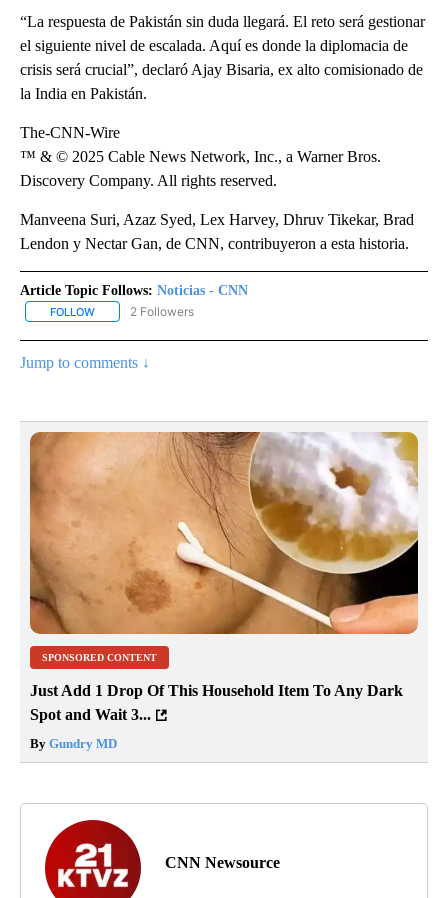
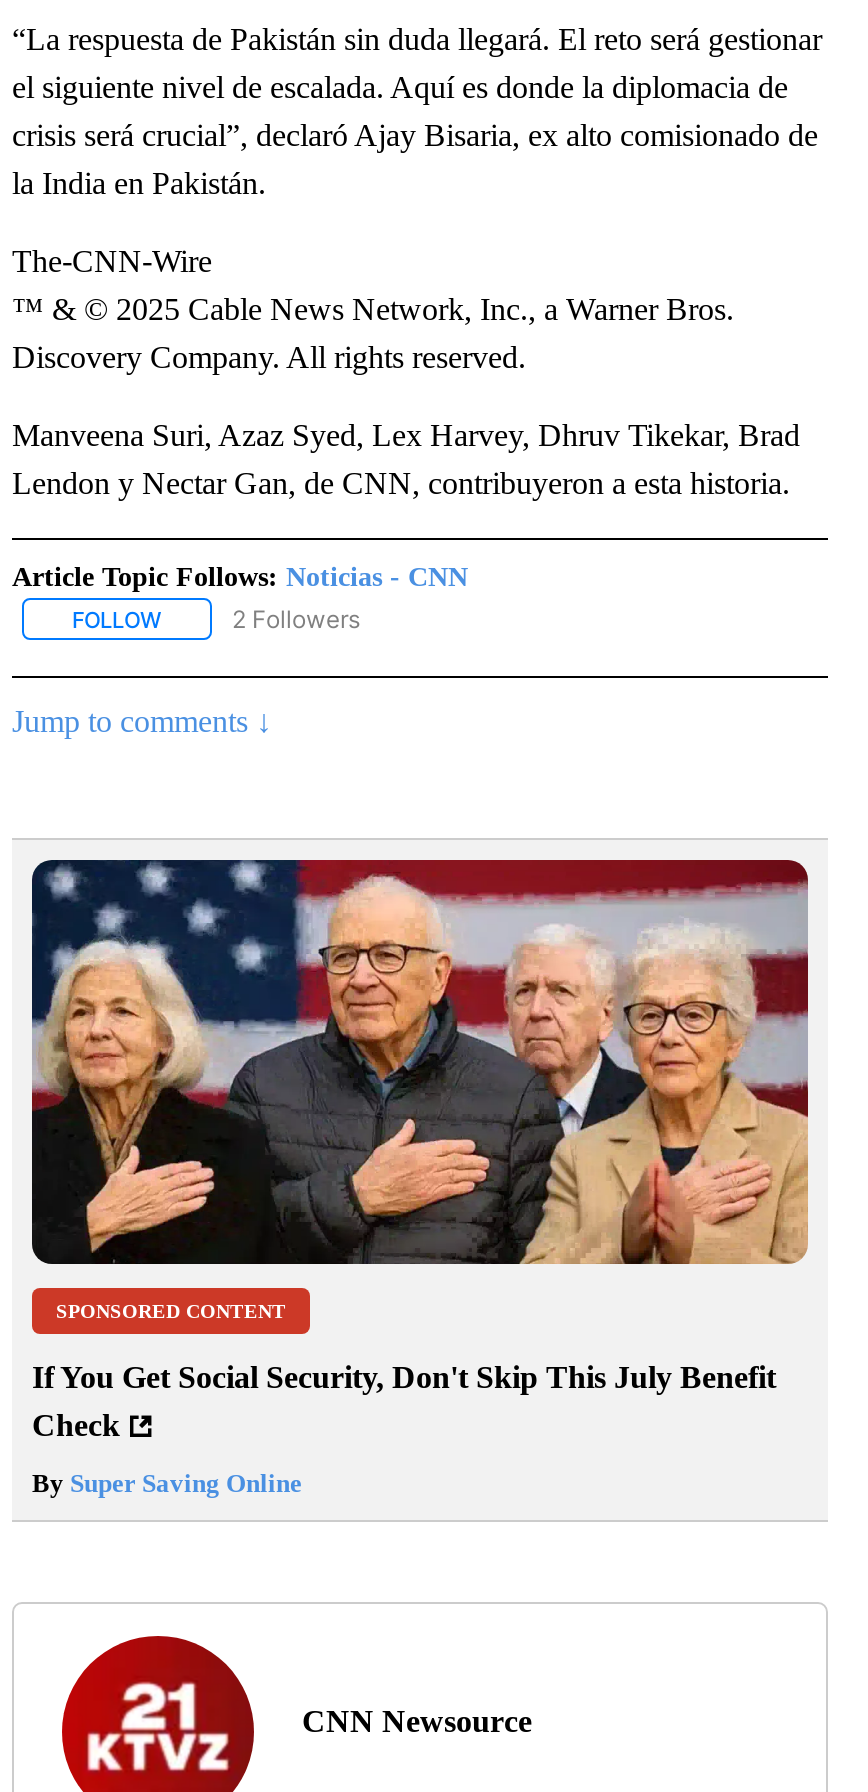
[29,431,419,635] [image] -> [30,858,810,1266] [image]
[30,682,403,723] Just Add 1 Drop Of This Household Item To Any Dark | Spot and Wait 3... -> [32,1361,776,1443] If You Get Social Security, Don't Skip This July Benefit | Check
[30,736,117,751] By Gundry MD -> [32,1469,302,1499] By Super Saving Online

